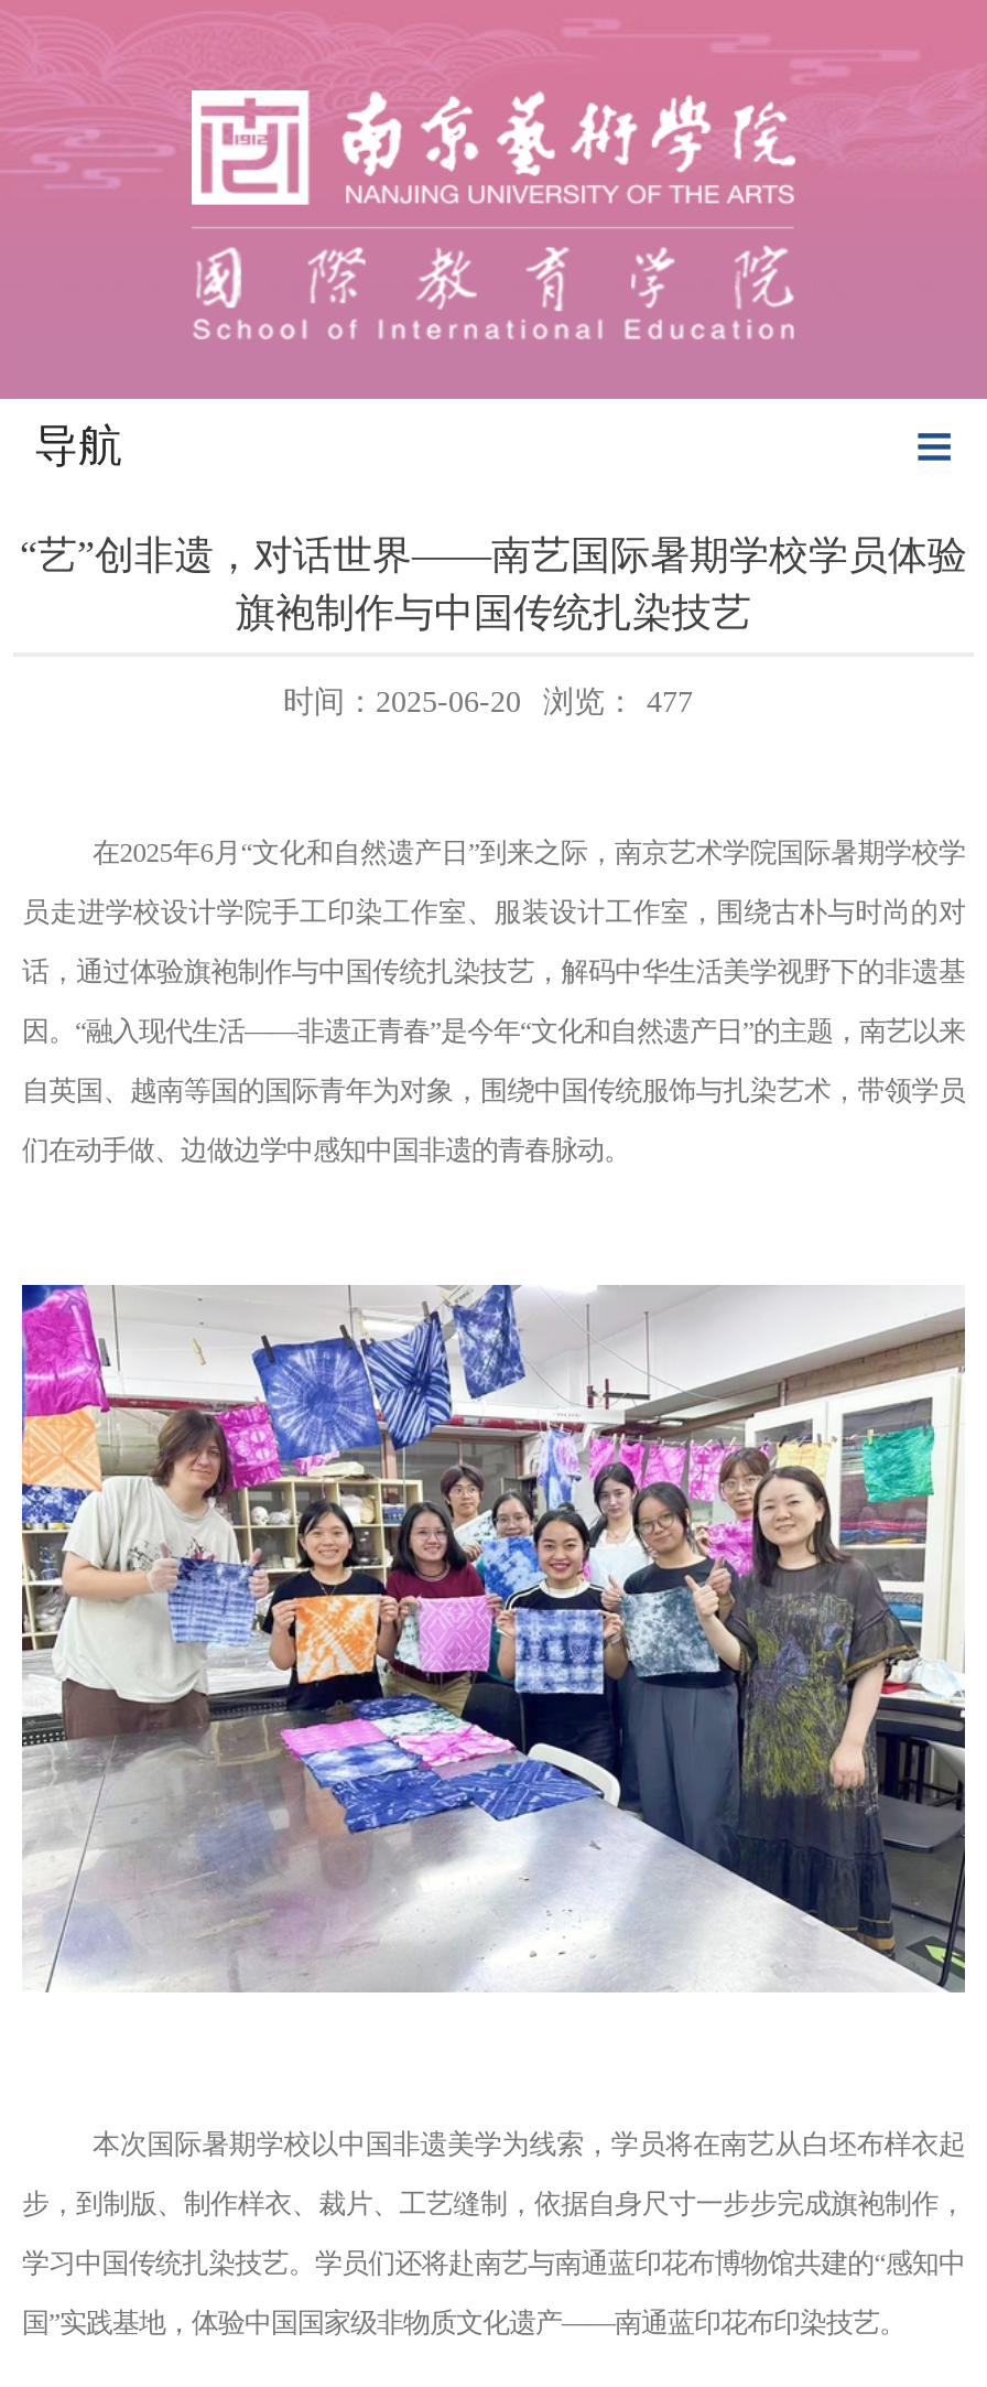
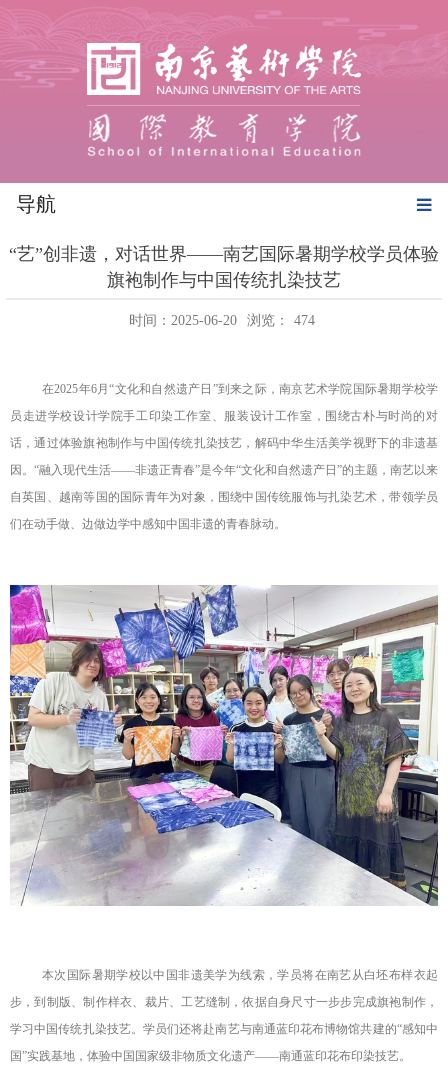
[283,685,693,718] 时间：2025-06-20 浏览： 477 -> [128,313,314,328] 时间：2025-06-20 浏览： 474

